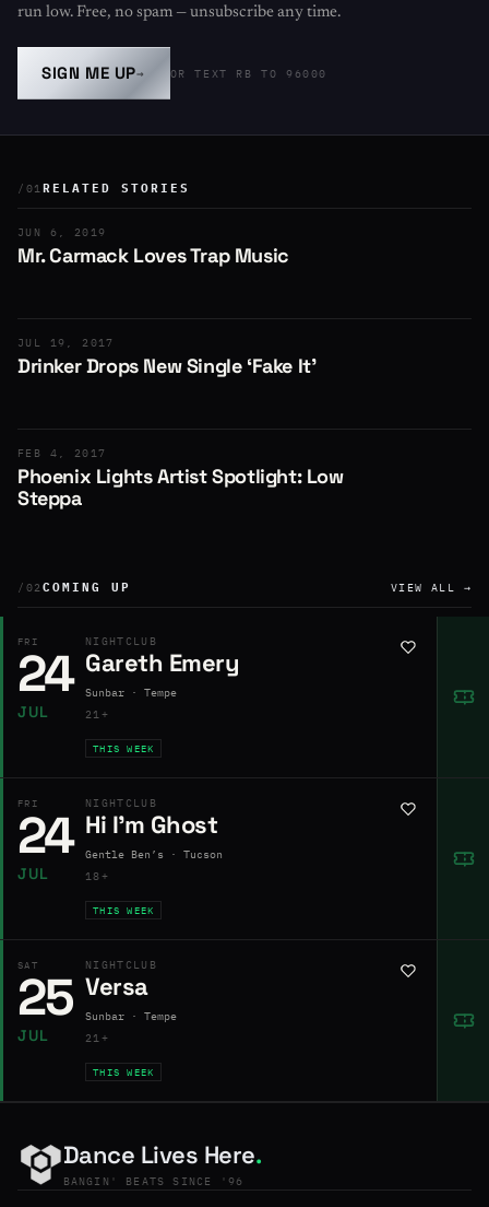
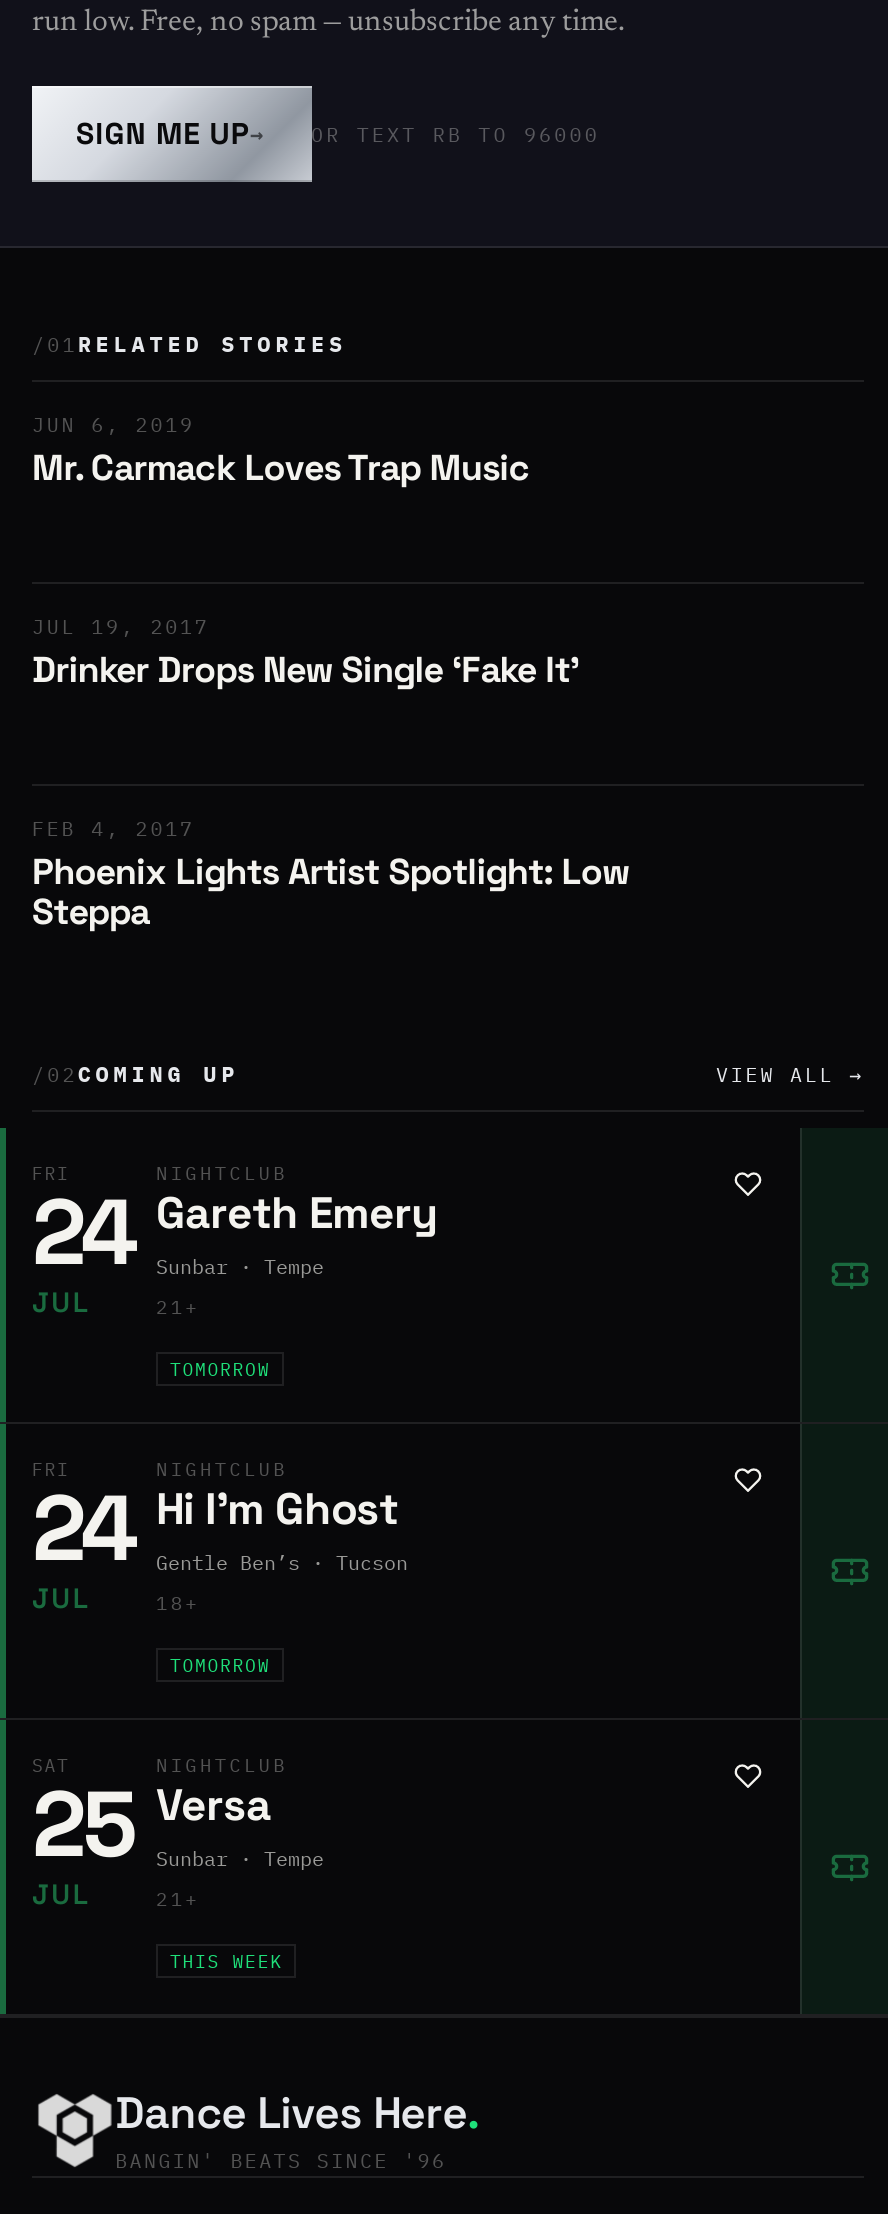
[93,743,154,755] THIS WEEK -> [170,1359,270,1381] TOMORROW
[93,904,154,917] THIS WEEK -> [170,1655,270,1677] TOMORROW

